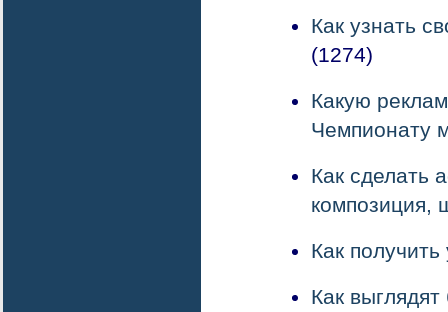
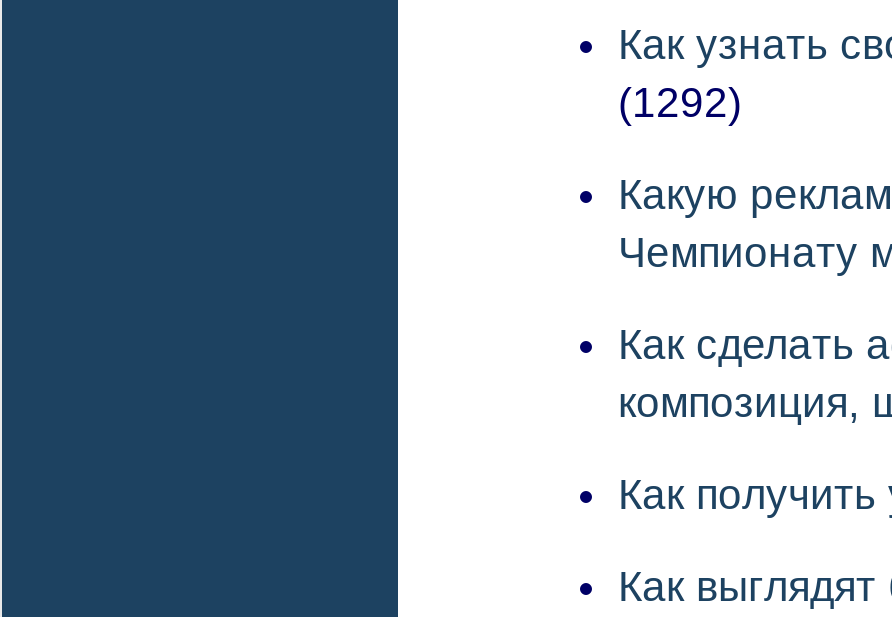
[311,43,373,66] (1274) -> [618,79,742,125] (1292)

